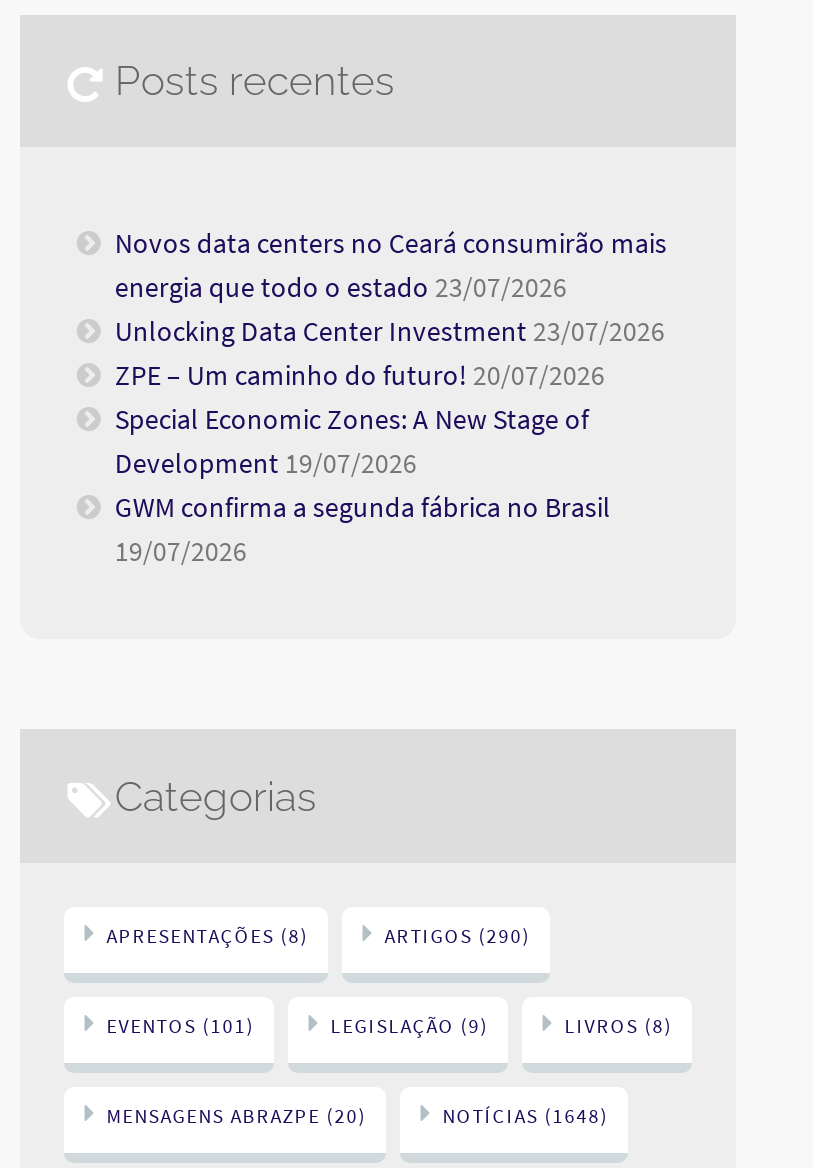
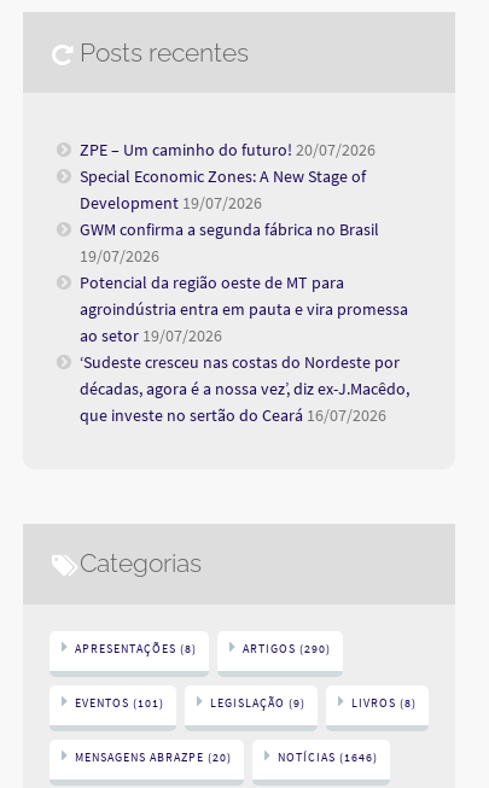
[115,225,667,349] Novos data centers no Ceará consumirão mais | energia que todo o estado 23/07/2026 | Unlocking Data Center Investment 23/07/2026 -> none
moved [115,357,611,569] -> [80,139,380,267]: ZPE – Um caminho do futuro! 20/07/2026 | Special Economic Zones: A New Stage of | Development 19/07/2026 | GWM confirma a segunda fábrica no Brasil | 19/07/2026
none -> [80,272,410,426] Potencial da região oeste de MT para | agroindústria entra em pauta e vira promessa | ao setor 19/07/2026 | ‘Sudeste cresceu nas costas do Nordeste por | décadas, agora é a nossa vez’, diz ex-J.Macêdo, | que investe no sertão do Ceará 16/07/2026
[442,1104,608,1130] NOTÍCIAS (1648) -> [278,749,378,765] NOTÍCIAS (1646)

